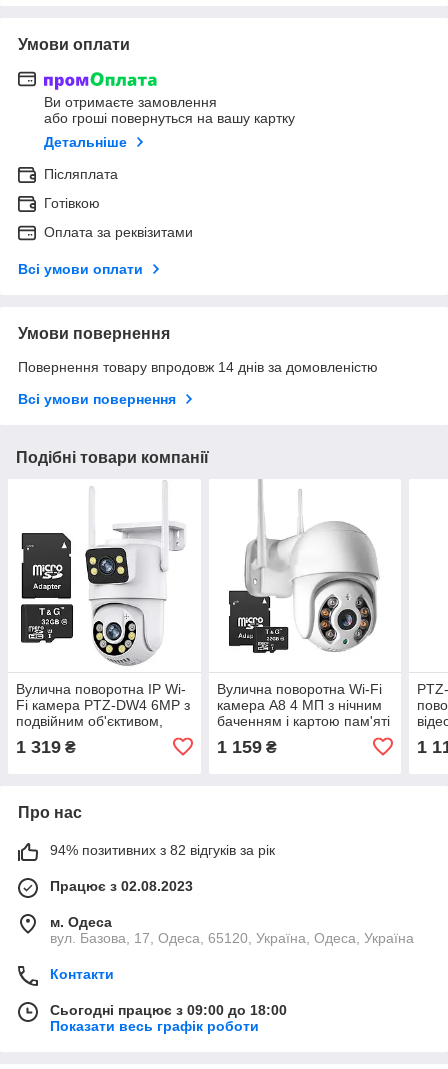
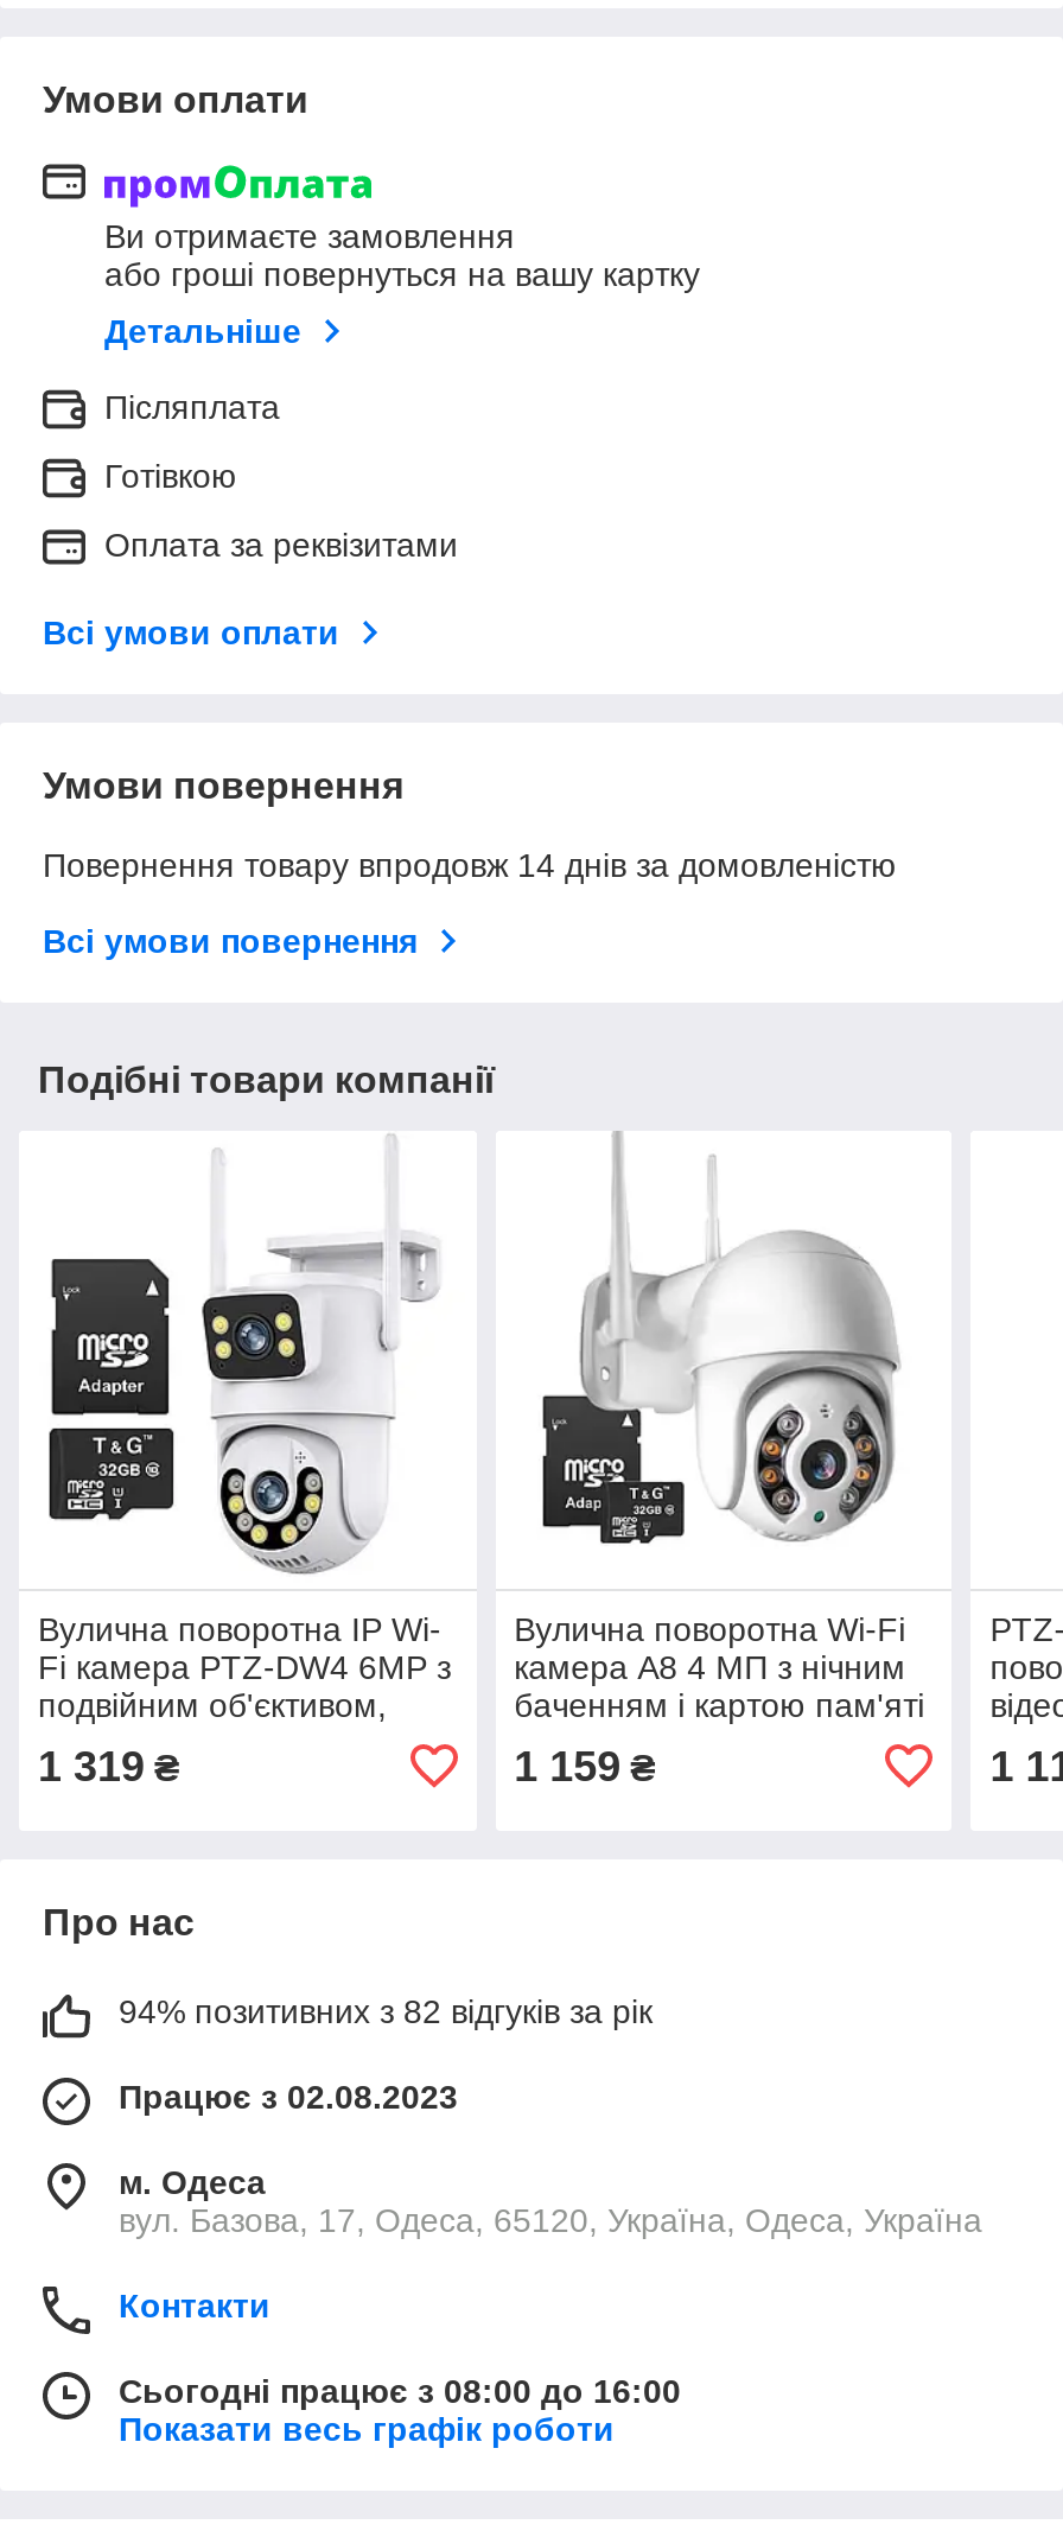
[50,1002,287,1018] Сьогодні працює з 09:00 до 18:00 -> [119,2372,681,2409] Сьогодні працює з 08:00 до 16:00

